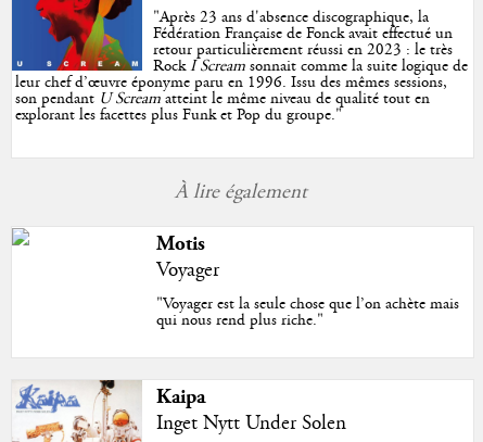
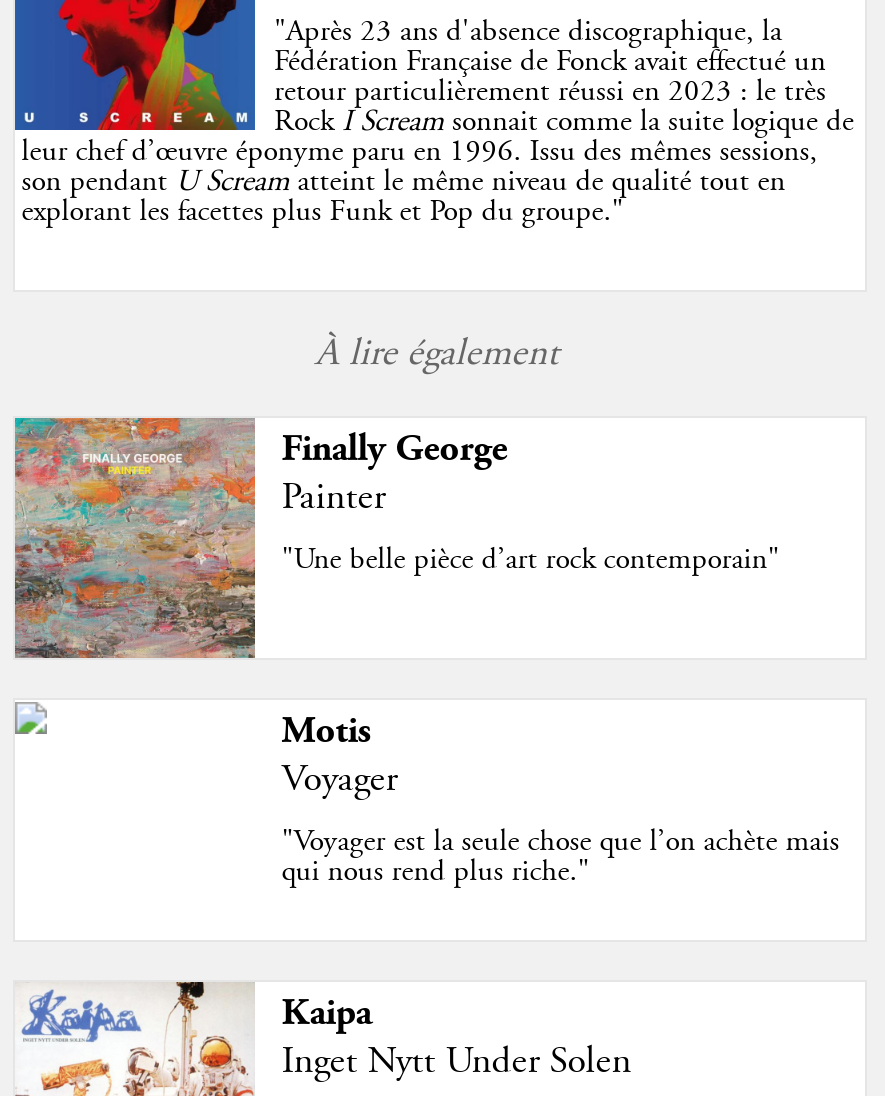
none -> [13,416,780,660] [image] | Finally George | Painter | "Une belle pièce d’art rock contemporain"

